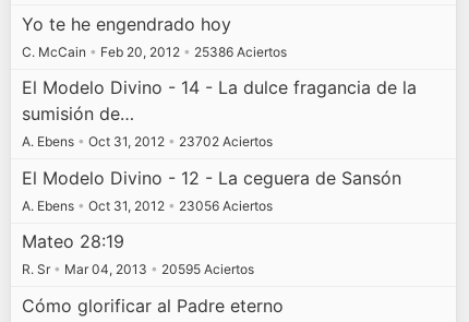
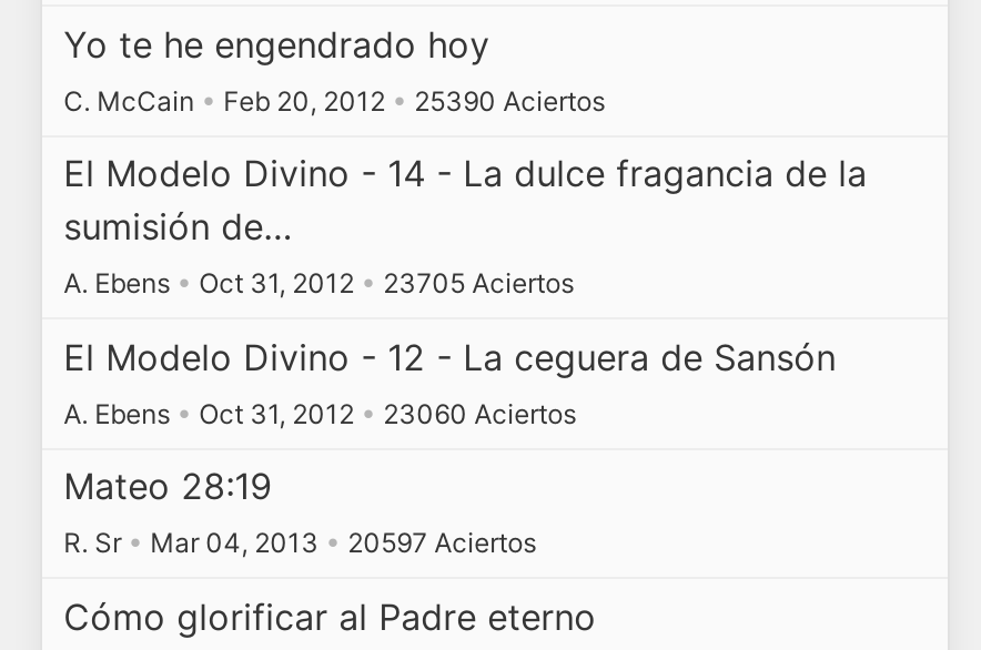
[21,43,286,60] C. McCain • Feb 20, 2012 • 25386 Aciertos -> [63,84,605,117] C. McCain • Feb 20, 2012 • 25390 Aciertos
[21,133,272,150] A. Ebens • Oct 31, 2012 • 23702 Aciertos -> [63,267,574,300] A. Ebens • Oct 31, 2012 • 23705 Aciertos
[21,197,272,214] A. Ebens • Oct 31, 2012 • 23056 Aciertos -> [63,397,576,430] A. Ebens • Oct 31, 2012 • 23060 Aciertos
[21,261,254,278] R. Sr • Mar 04, 2013 • 20595 Aciertos -> [63,527,536,560] R. Sr • Mar 04, 2013 • 20597 Aciertos

